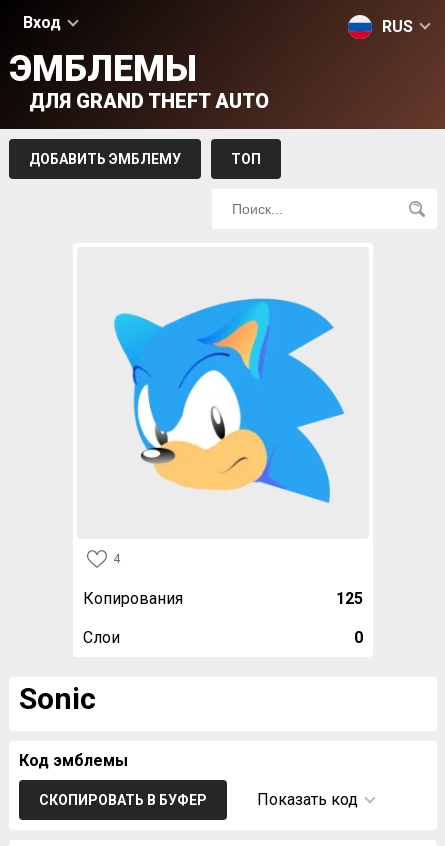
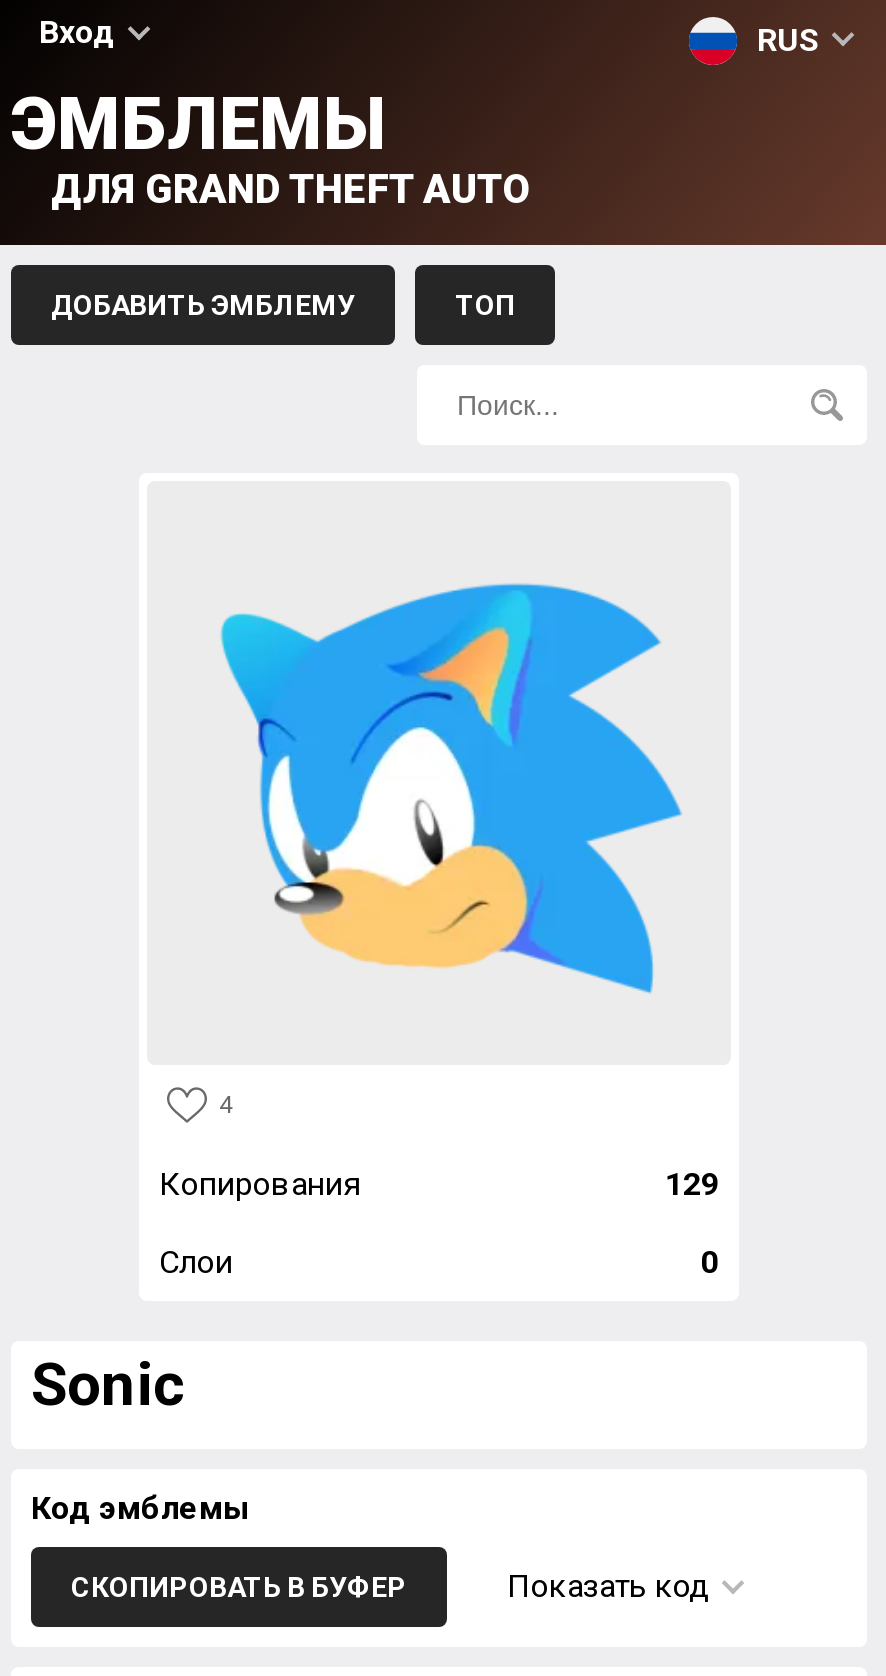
[336,589,363,608] 125 -> [665,1165,719,1203] 129

